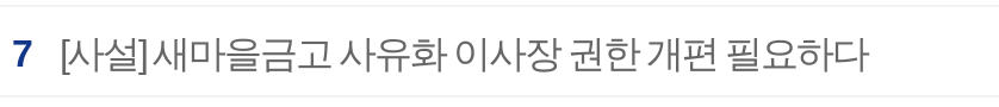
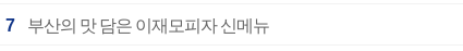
[60,33,868,74] [사설] 새마을금고 사유화 이사장 권한 개편 필요하다 -> [27,16,269,35] 부산의 맛 담은 이재모피자 신메뉴

